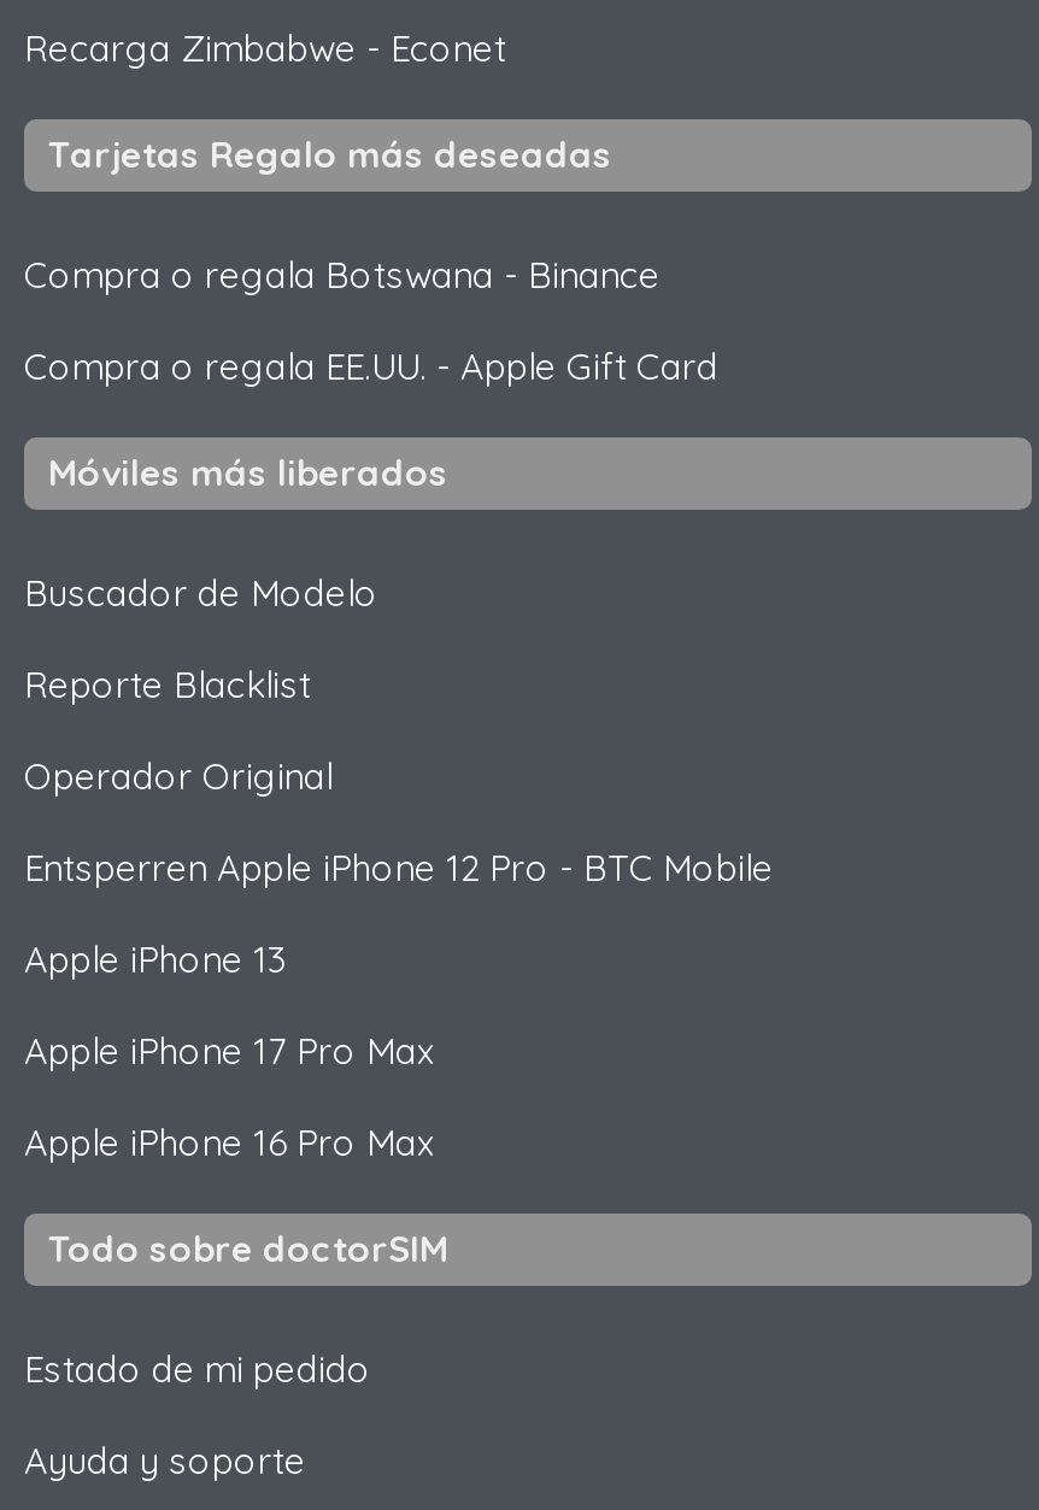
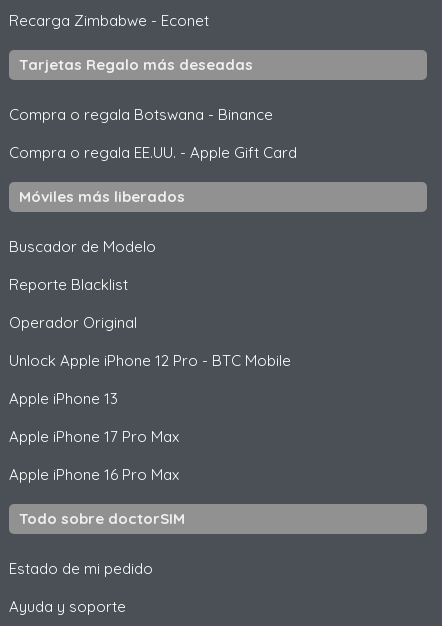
[24,846,774,891] Entsperren Apple iPhone 12 Pro - BTC Mobile -> [9,351,291,370] Unlock Apple iPhone 12 Pro - BTC Mobile

